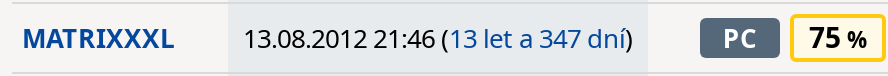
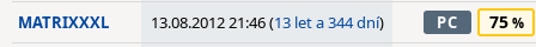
[22,20,633,56] MATRIXXXL 13.08.2012 21:46 (13 let a 347 dní) -> [18,12,383,33] MATRIXXXL 13.08.2012 21:46 (13 let a 344 dní)

